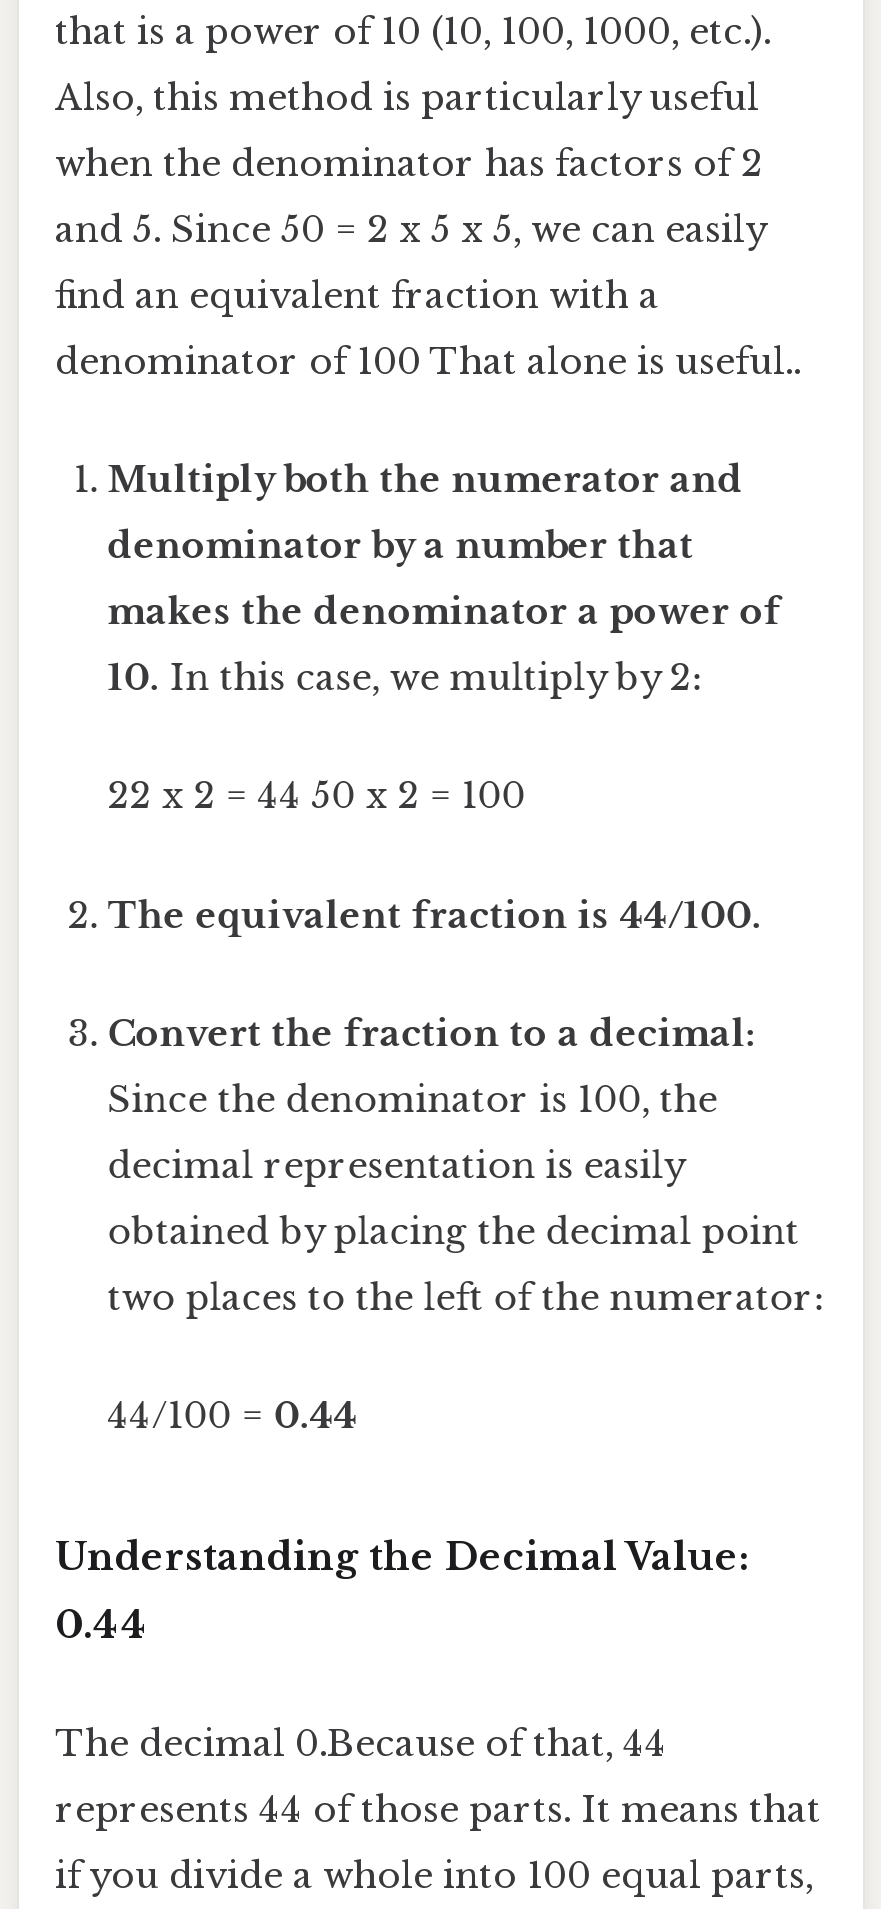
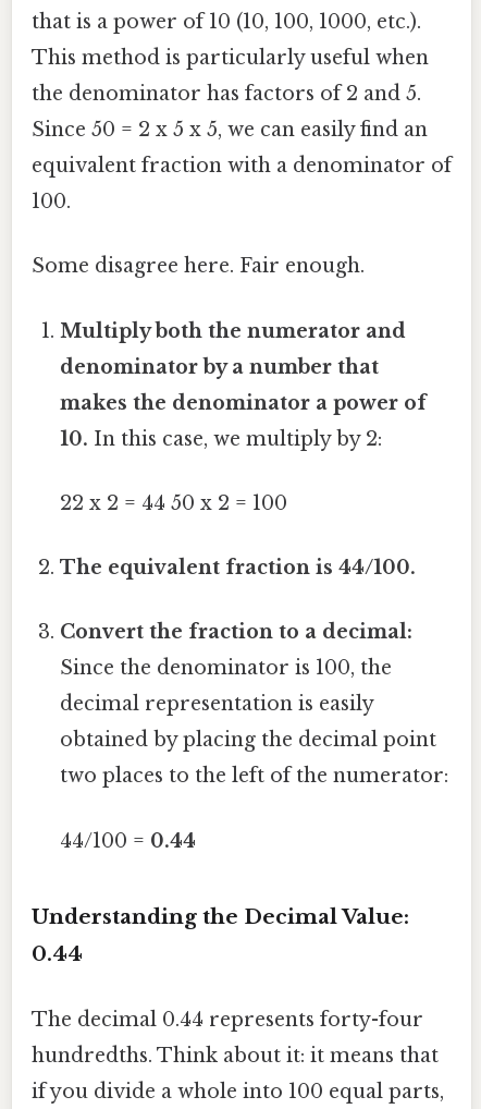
[55,76,801,384] Also, this method is particularly useful | when the denominator has factors of 2 | and 5. Since 50 = 2 x 5 x 5, we can easily | find an equivalent fraction with a | denominator of 100 That alone is useful.. -> [32,46,452,278] This method is particularly useful when | the denominator has factors of 2 and 5. | Since 50 = 2 x 5 x 5, we can easily find an | equivalent fraction with a denominator of | 100. | Some disagree here. Fair enough.
[55,1723,667,1767] The decimal 0.Because of that, 44 -> [32,1007,423,1031] The decimal 0.44 represents forty-four
[55,1789,821,1833] represents 44 of those parts. It means that -> [32,1043,439,1067] hundredths. Think about it: it means that

